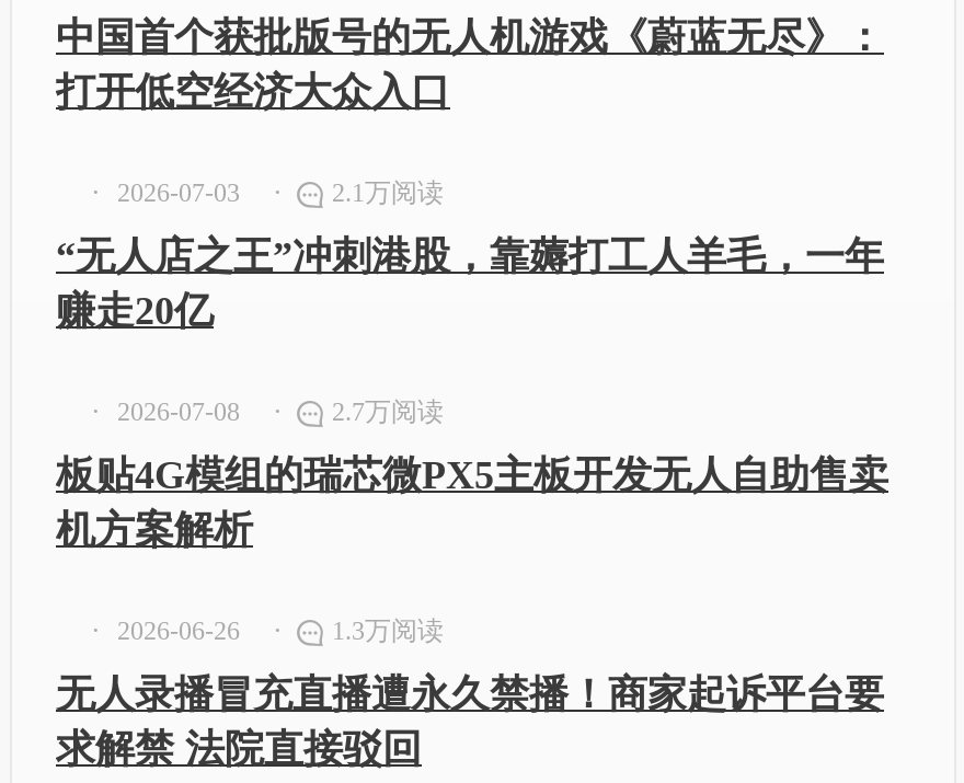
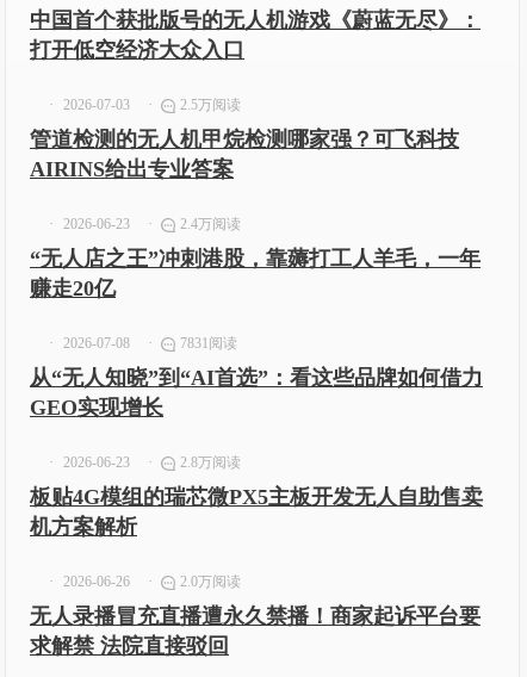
[332,178,444,209] 2.1万阅读 -> [30,97,459,233] 2.5万阅读 | 管道检测的无人机甲烷检测哪家强？可飞科技 | AIRINS给出专业答案 | 2026-06-23 | 2.4万阅读
[332,397,444,428] 2.7万阅读 -> [30,335,483,471] 7831阅读 | 从“无人知晓”到“AI首选”：看这些品牌如何借力 | GEO实现增长 | 2026-06-23 | 2.8万阅读
[332,616,444,647] 1.3万阅读 -> [180,574,241,590] 2.0万阅读

